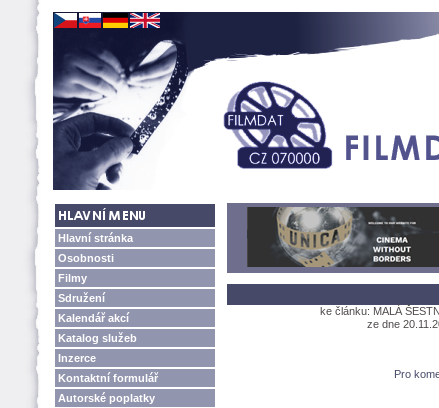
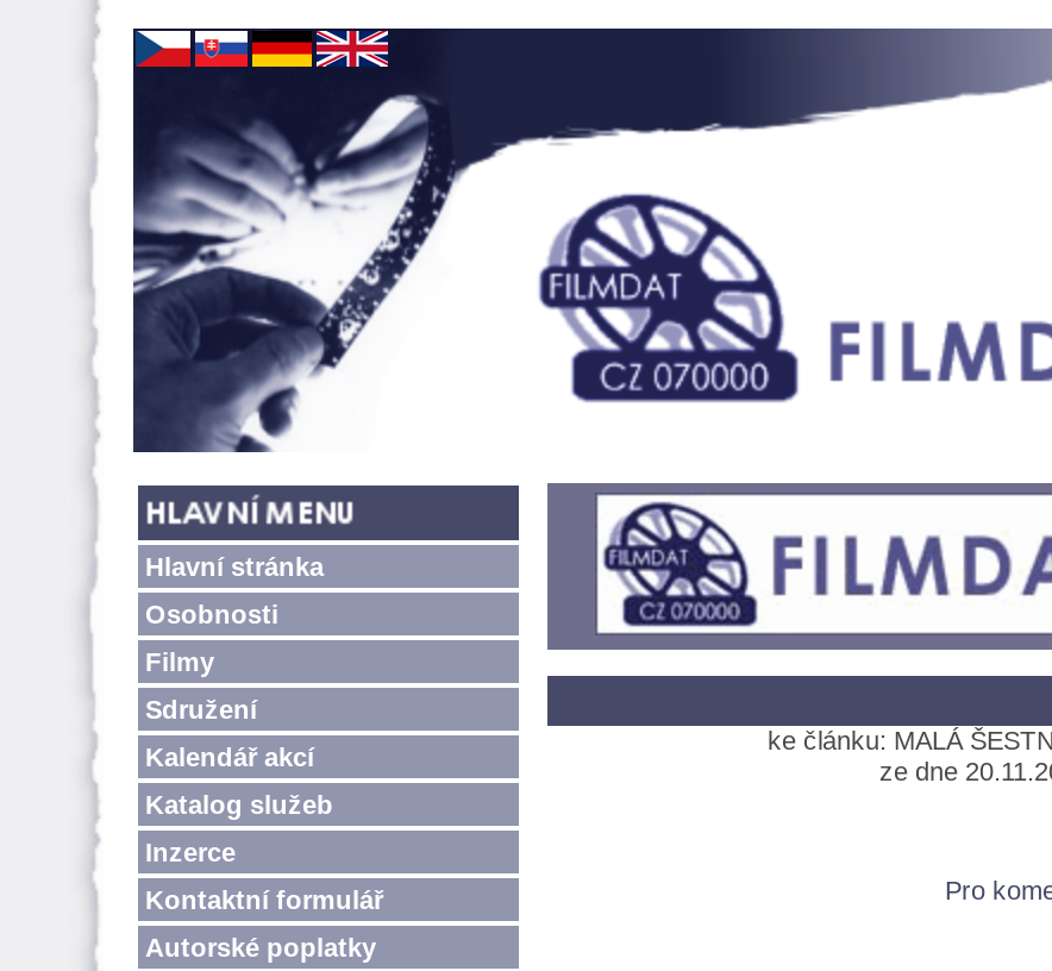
[247,206,436,267] [image] -> [595,493,1045,635] [image]

